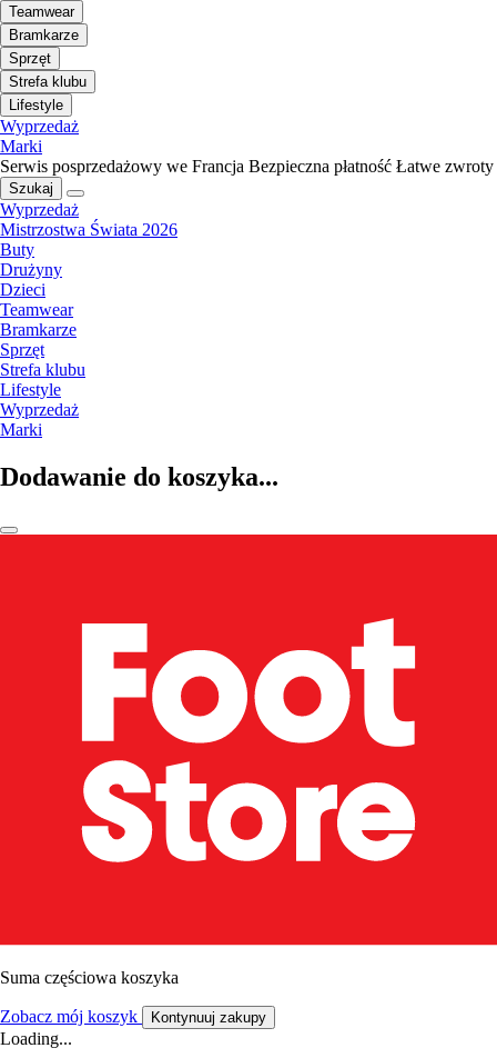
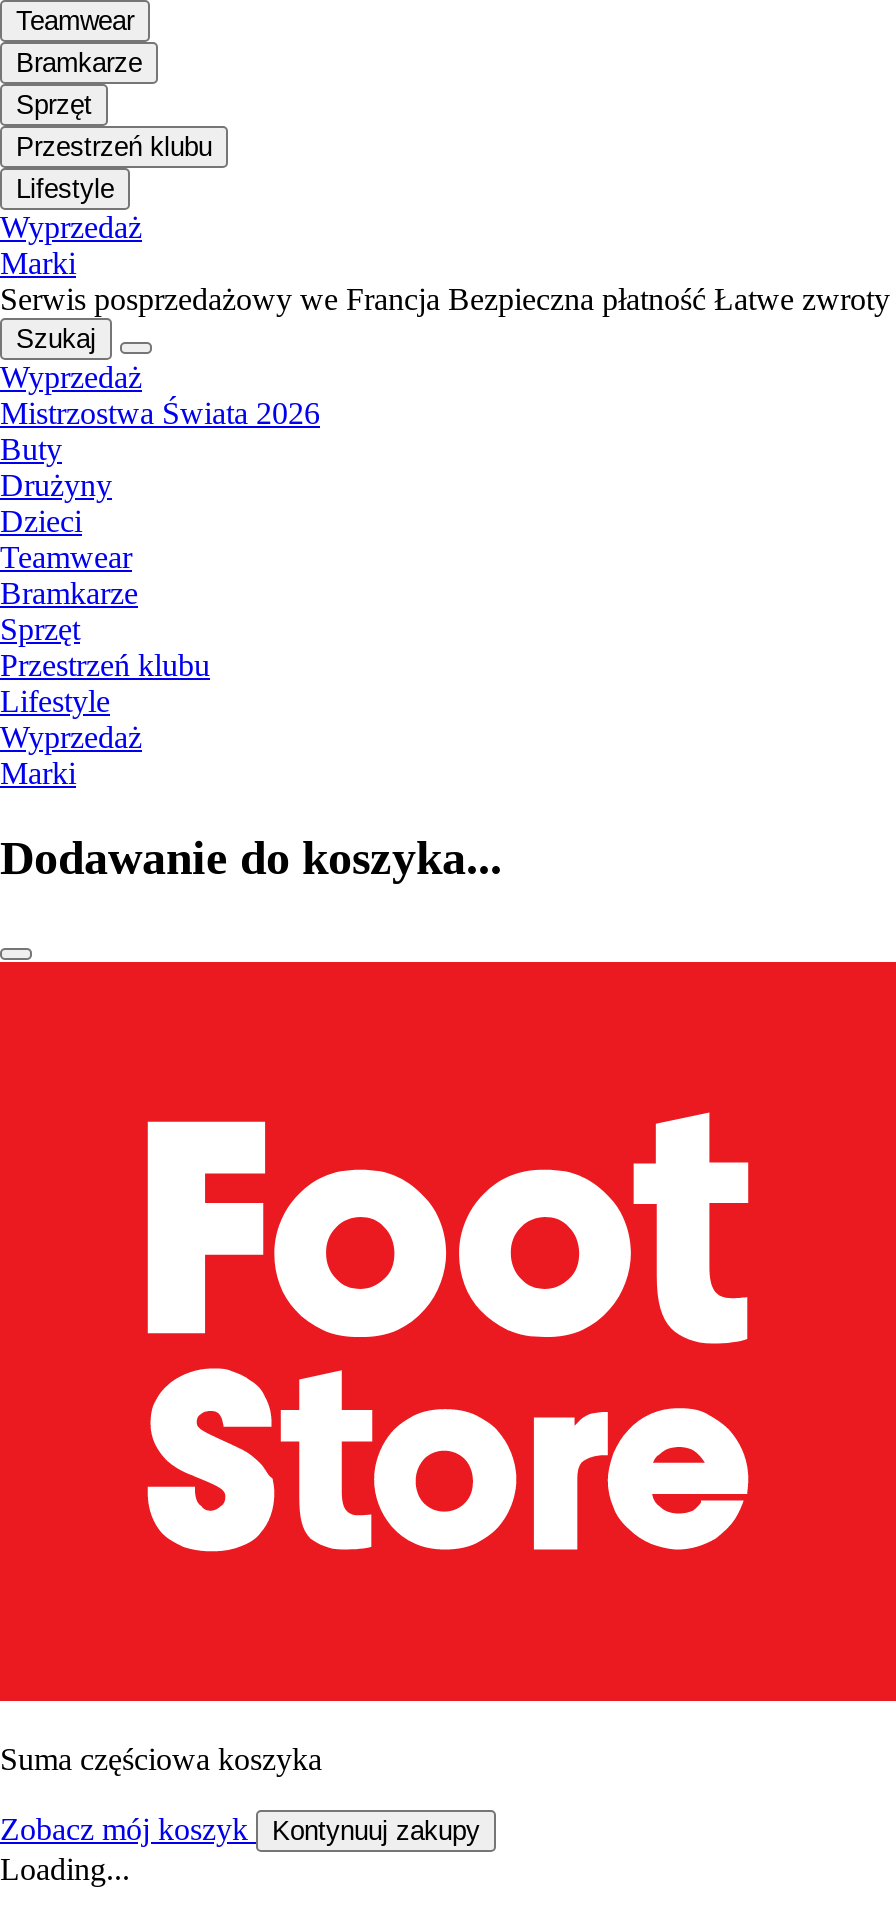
[9,74,87,91] Strefa klubu -> [16,133,212,163] Przestrzeń klubu
[0,361,85,380] Strefa klubu -> [0,649,210,683] Przestrzeń klubu

